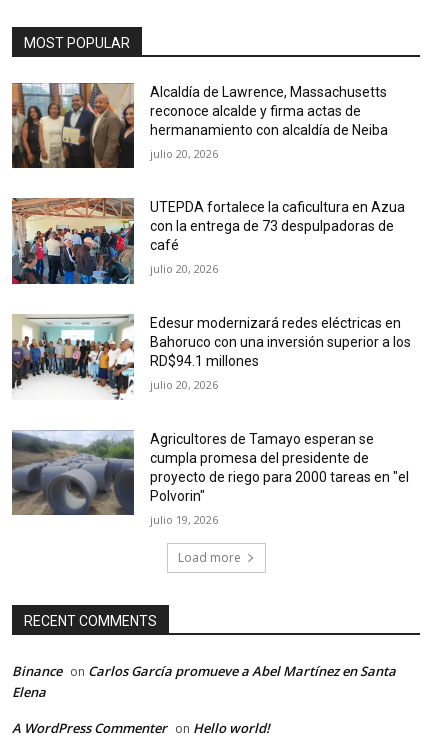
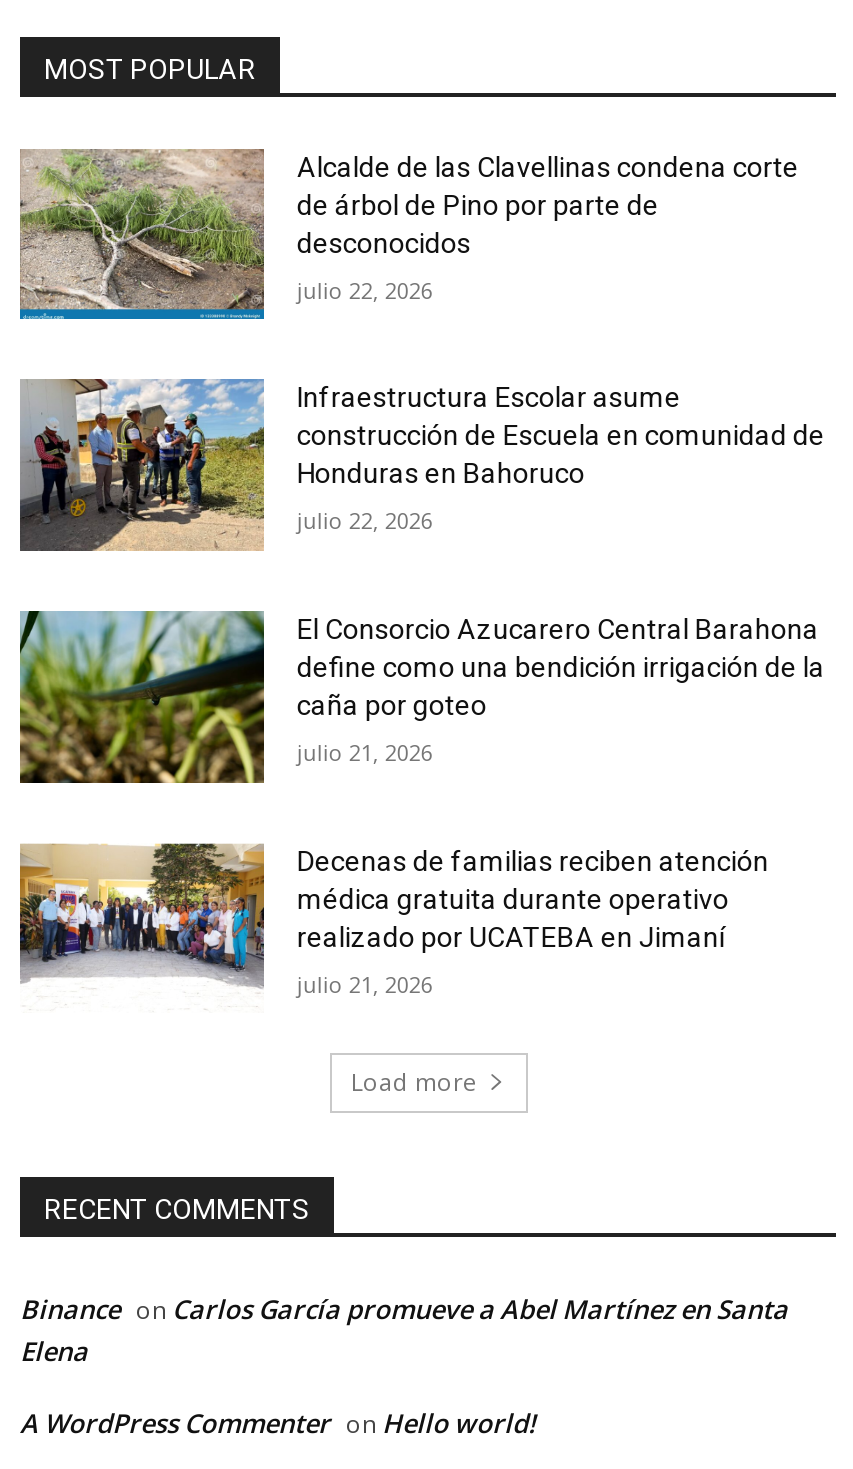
[12,83,388,169] [image] | Alcaldía de Lawrence, Massachusetts | reconoce alcalde y firma actas de | hermanamiento con alcaldía de Neiba -> [18,149,799,321] [image] | Alcalde de las Clavellinas condena corte | de árbol de Pino por parte de | desconocidos
[150,146,218,161] julio 20, 2026 -> [297,275,433,305] julio 22, 2026
[11,197,405,285] [image] | UTEPDA fortalece la caficultura en Azua | con la entrega de 73 despulpadoras de | café -> [18,377,825,553] [image] | Infraestructura Escolar asume | construcción de Escuela en comunidad de | Honduras en Bahoruco
[150,261,218,276] julio 20, 2026 -> [297,506,433,536] julio 22, 2026
[12,314,411,401] [image] | Edesur modernizará redes eléctricas en | Bahoruco con una inversión superior a los | RD$94.1 millones -> [18,611,825,787] [image] | El Consorcio Azucarero Central Barahona | define como una bendición irrigación de la | caña por goteo
[150,377,218,392] julio 20, 2026 -> [297,737,433,767] julio 21, 2026
[11,430,409,516] [image] | Agricultores de Tamayo esperan se | cumpla promesa del presidente de | proyecto de riego para 2000 tareas en "el | Polvorin" -> [20,843,769,999] [image] | Decenas de familias reciben atención | médica gratuita durante operativo | realizado por UCATEBA en Jimaní
[150,512,218,527] julio 19, 2026 -> [297,969,433,999] julio 21, 2026

